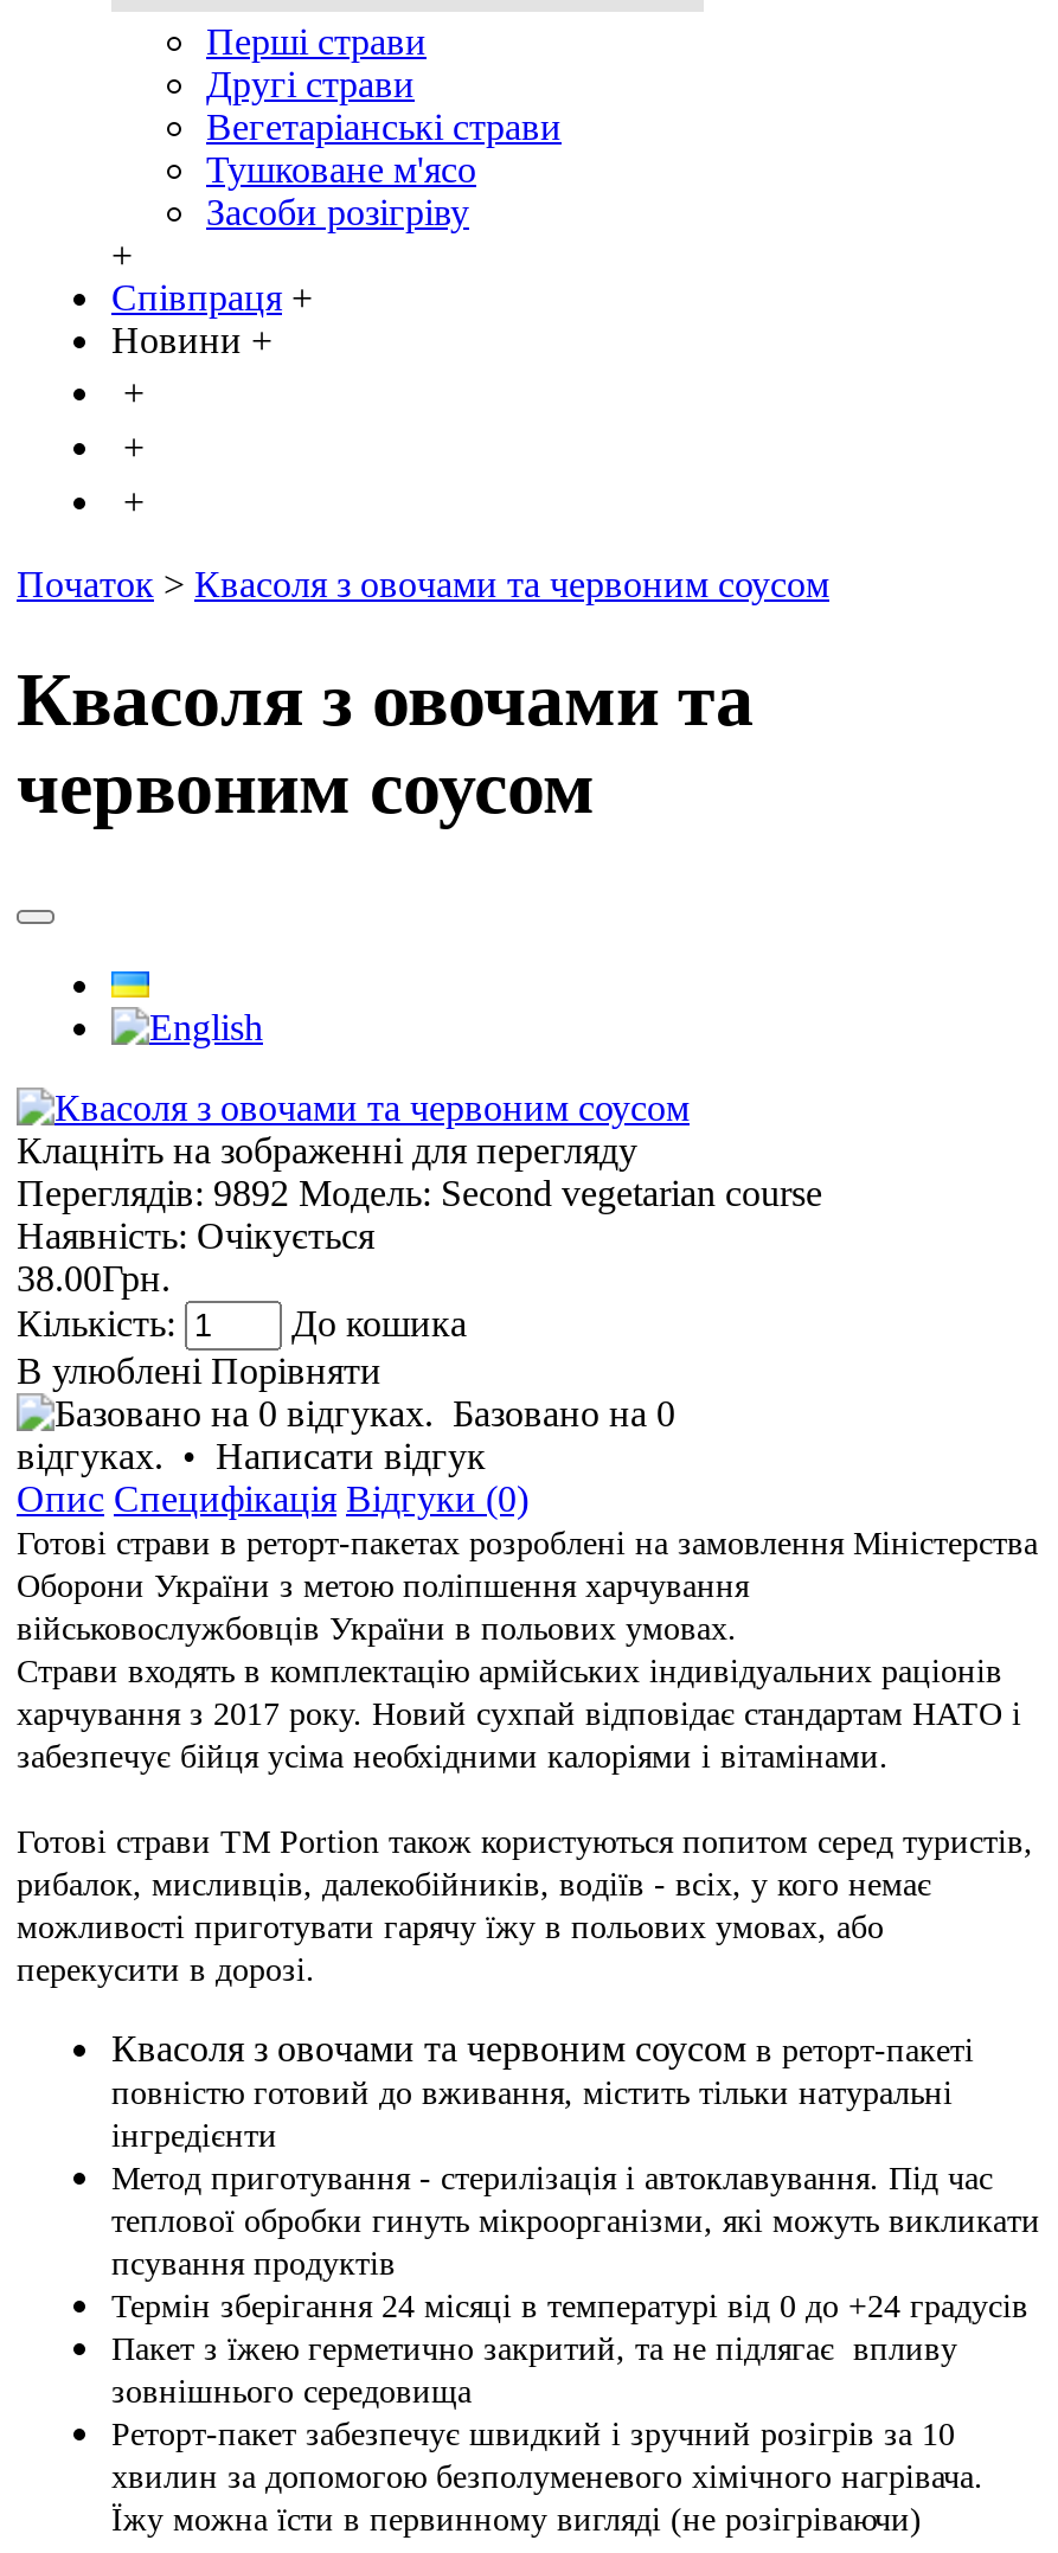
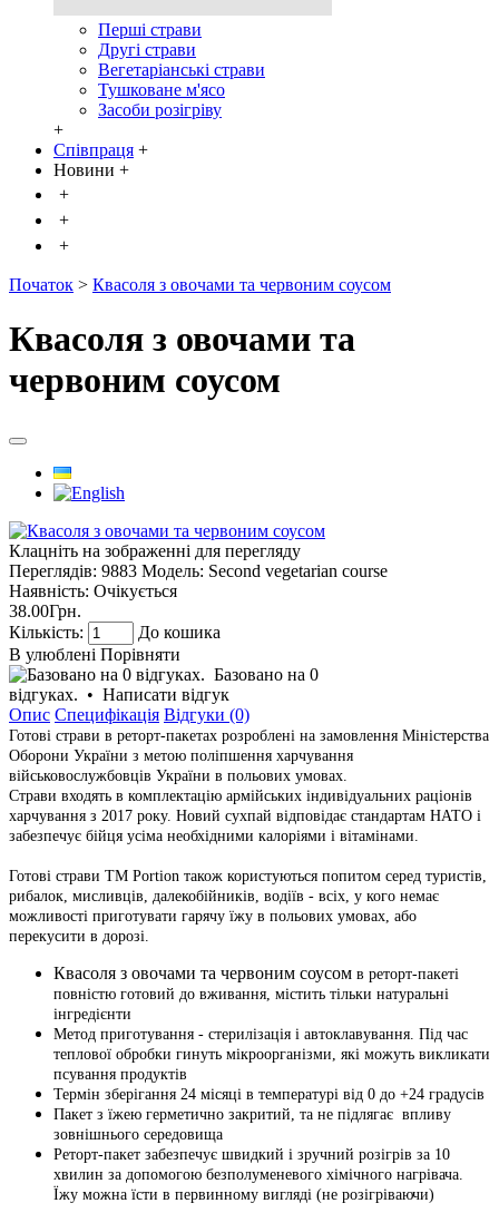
[17,1172,822,1213] Переглядів: 9892 Модель: Second vegetarian course -> [9,561,388,580] Переглядів: 9883 Модель: Second vegetarian course

